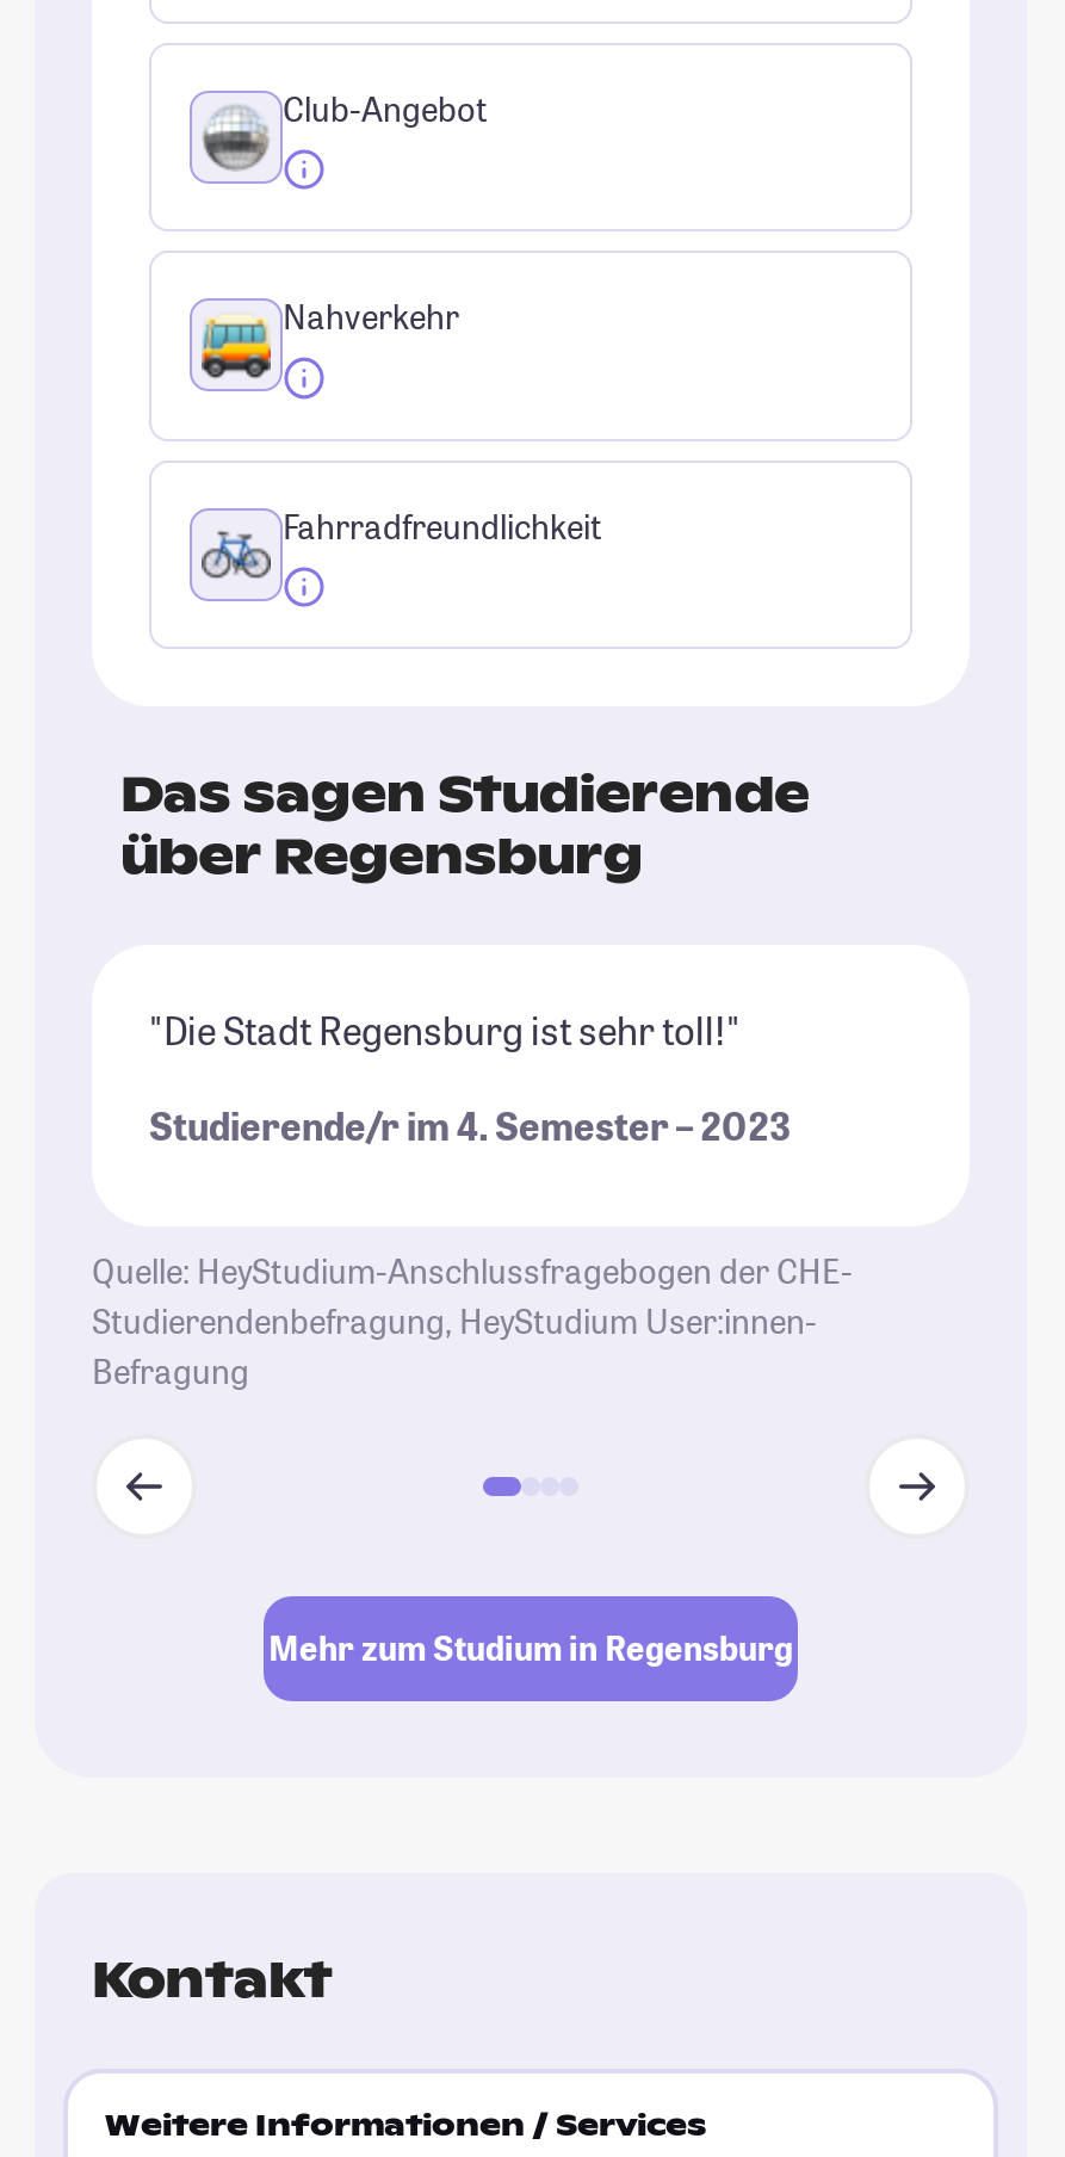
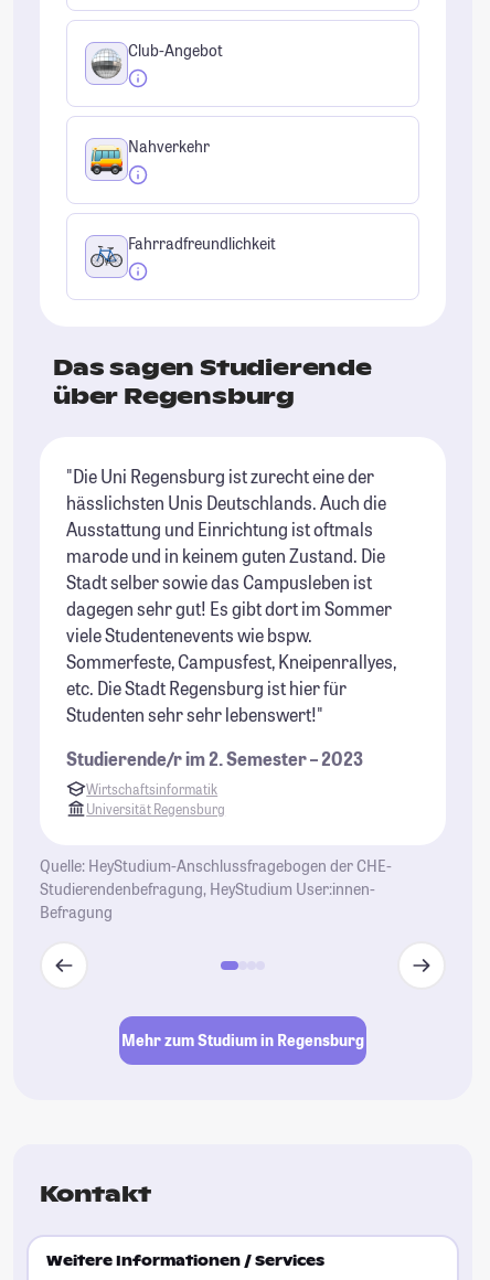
[149,1004,741,1054] "Die Stadt Regensburg ist sehr toll!" -> [66,464,396,726] "Die Uni Regensburg ist zurecht eine der | hässlichsten Unis Deutschlands. Auch die | Ausstattung und Einrichtung ist oftmals | marode und in keinem guten Zustand. Die | Stadt selber sowie das Campusleben ist | dagegen sehr gut! Es gibt dort im Sommer | viele Studentenevents wie bspw. | Sommerfeste, Campusfest, Kneipenrallyes, | etc. Die Stadt Regensburg ist hier für | Studenten sehr sehr lebenswert!"
[149,1099,791,1149] Studierende/r im 4. Semester – 2023 -> [66,747,363,818] Studierende/r im 2. Semester – 2023 | Wirtschaftsinformatik | Universität Regensburg

